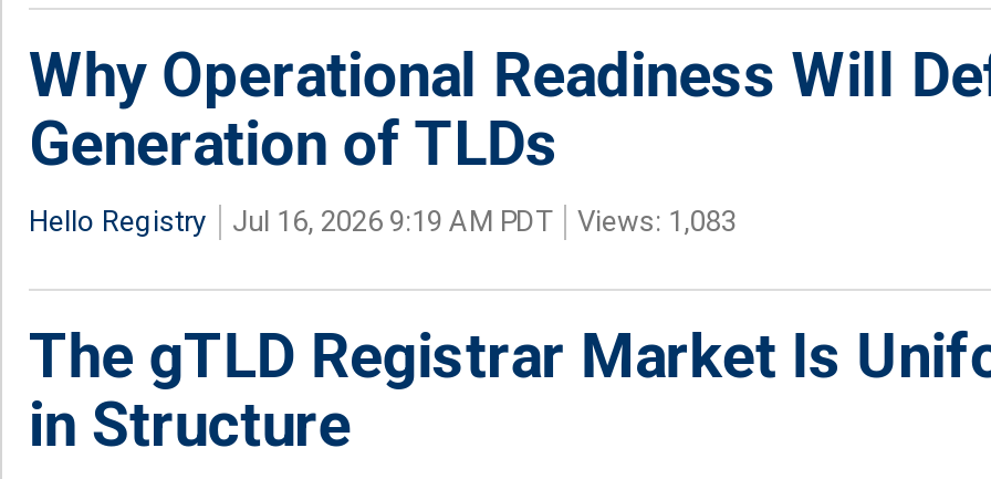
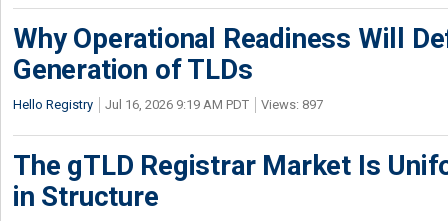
[29,205,737,238] Hello Registry Jul 16, 2026 9:19 AM PDT Views: 1,083 -> [13,97,323,112] Hello Registry Jul 16, 2026 9:19 AM PDT Views: 897

